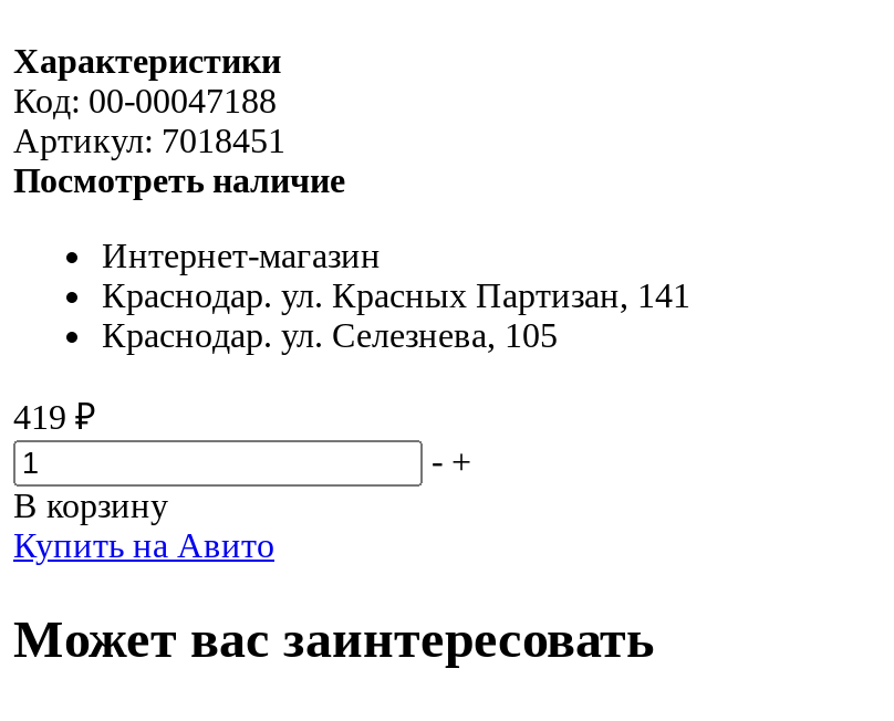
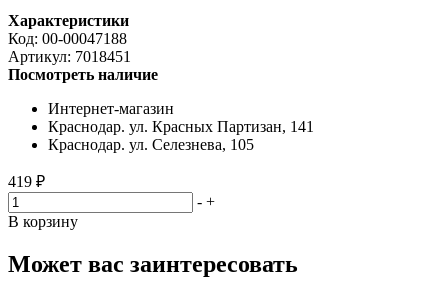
[13,526,274,564] Купить на Авито -> none

